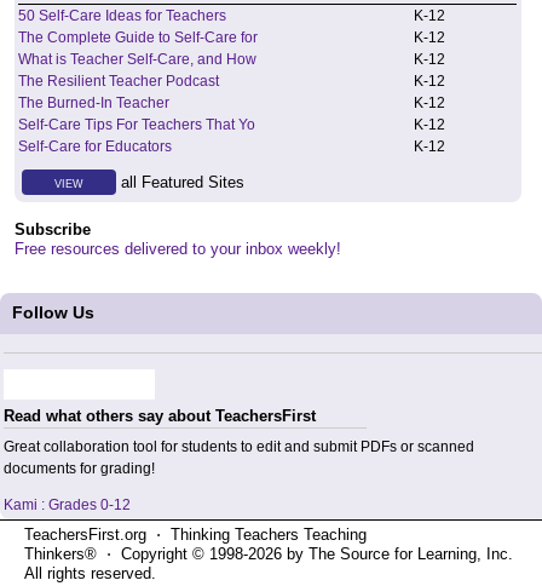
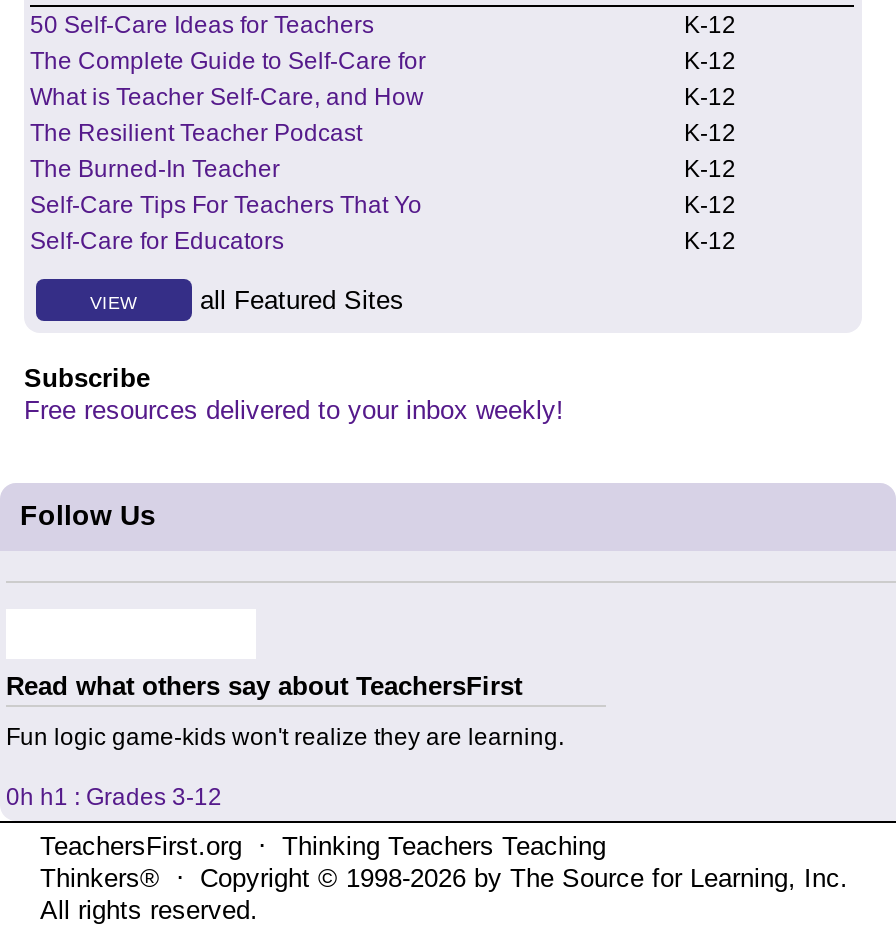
[4,438,474,477] Great collaboration tool for students to edit and submit PDFs or scanned | documents for grading! -> [6,723,564,751] Fun logic game-kids won't realize they are learning.
[4,496,131,513] Kami : Grades 0-12 -> [6,783,222,811] 0h h1 : Grades 3-12

